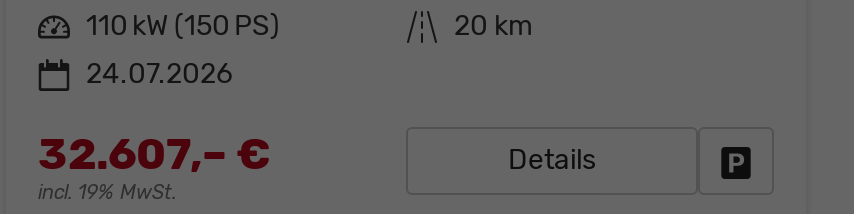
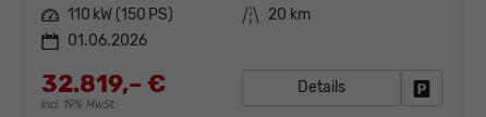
[86,57,232,91] 24.07.2026 -> [68,31,147,50] 01.06.2026
[38,127,270,181] 32.607,– € -> [41,69,166,98] 32.819,– €

